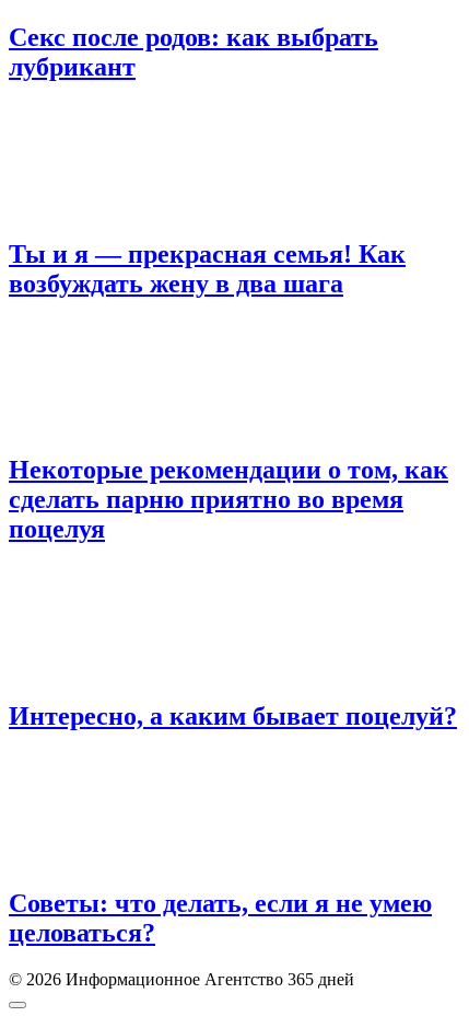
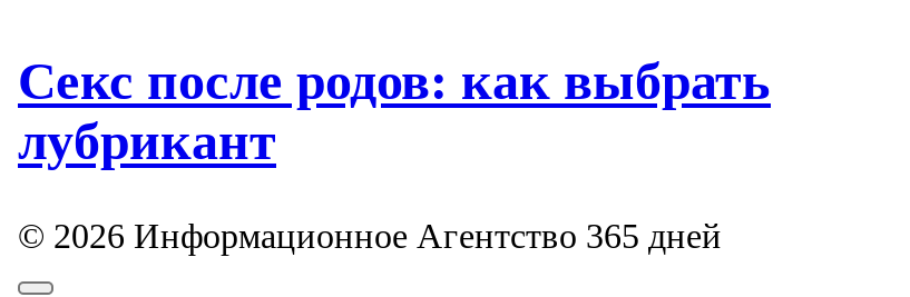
[9,239,406,297] Ты и я — прекрасная семья! Как | возбуждать жену в два шага -> none
[9,456,448,543] Некоторые рекомендации о том, как | сделать парню приятно во время | поцелуя -> none
[9,702,457,730] Интересно, а каким бывает поцелуй? -> none
[9,889,432,947] Советы: что делать, если я не умею | целоваться? -> none

